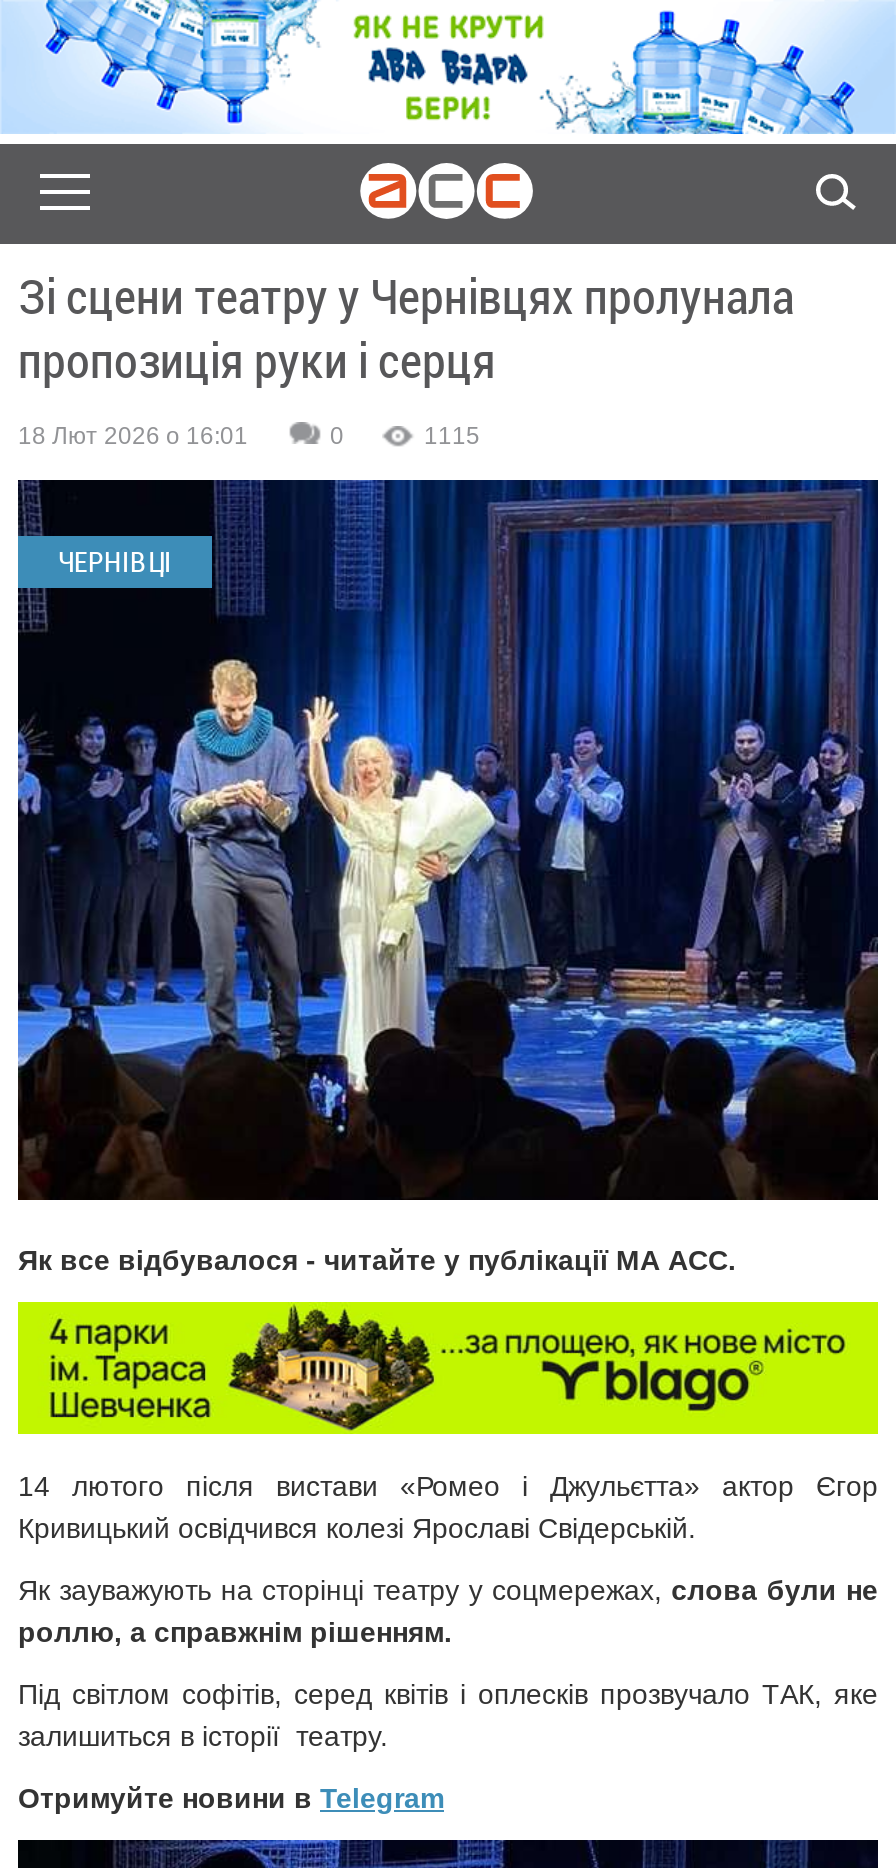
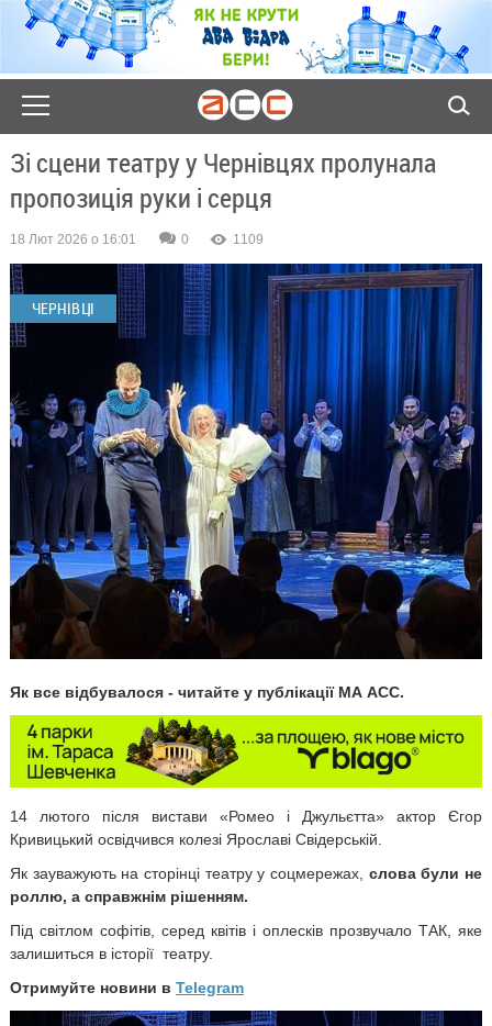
[424,422,480,450] 1115 -> [233,232,264,247] 1109

